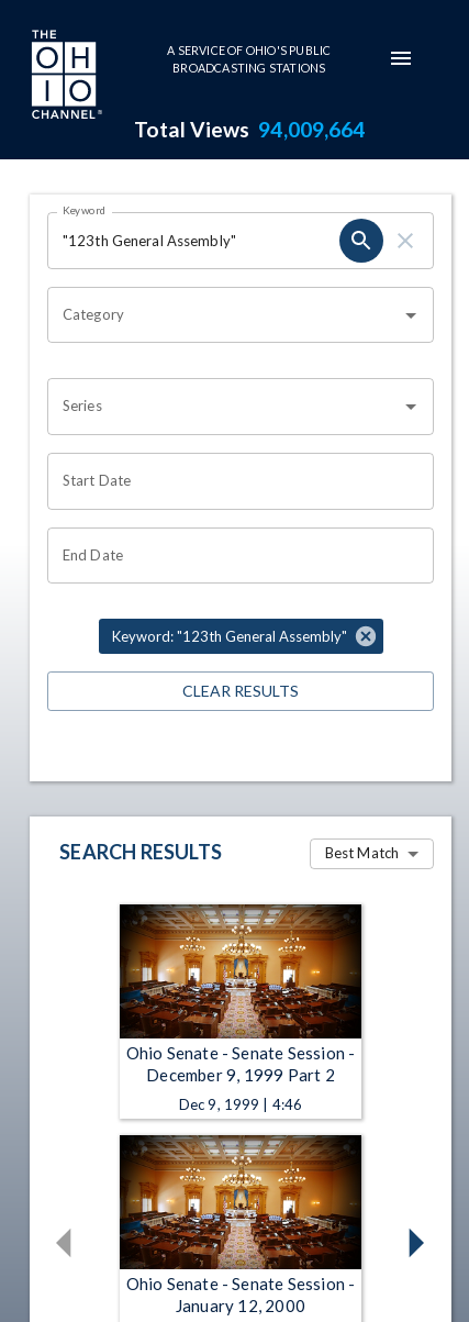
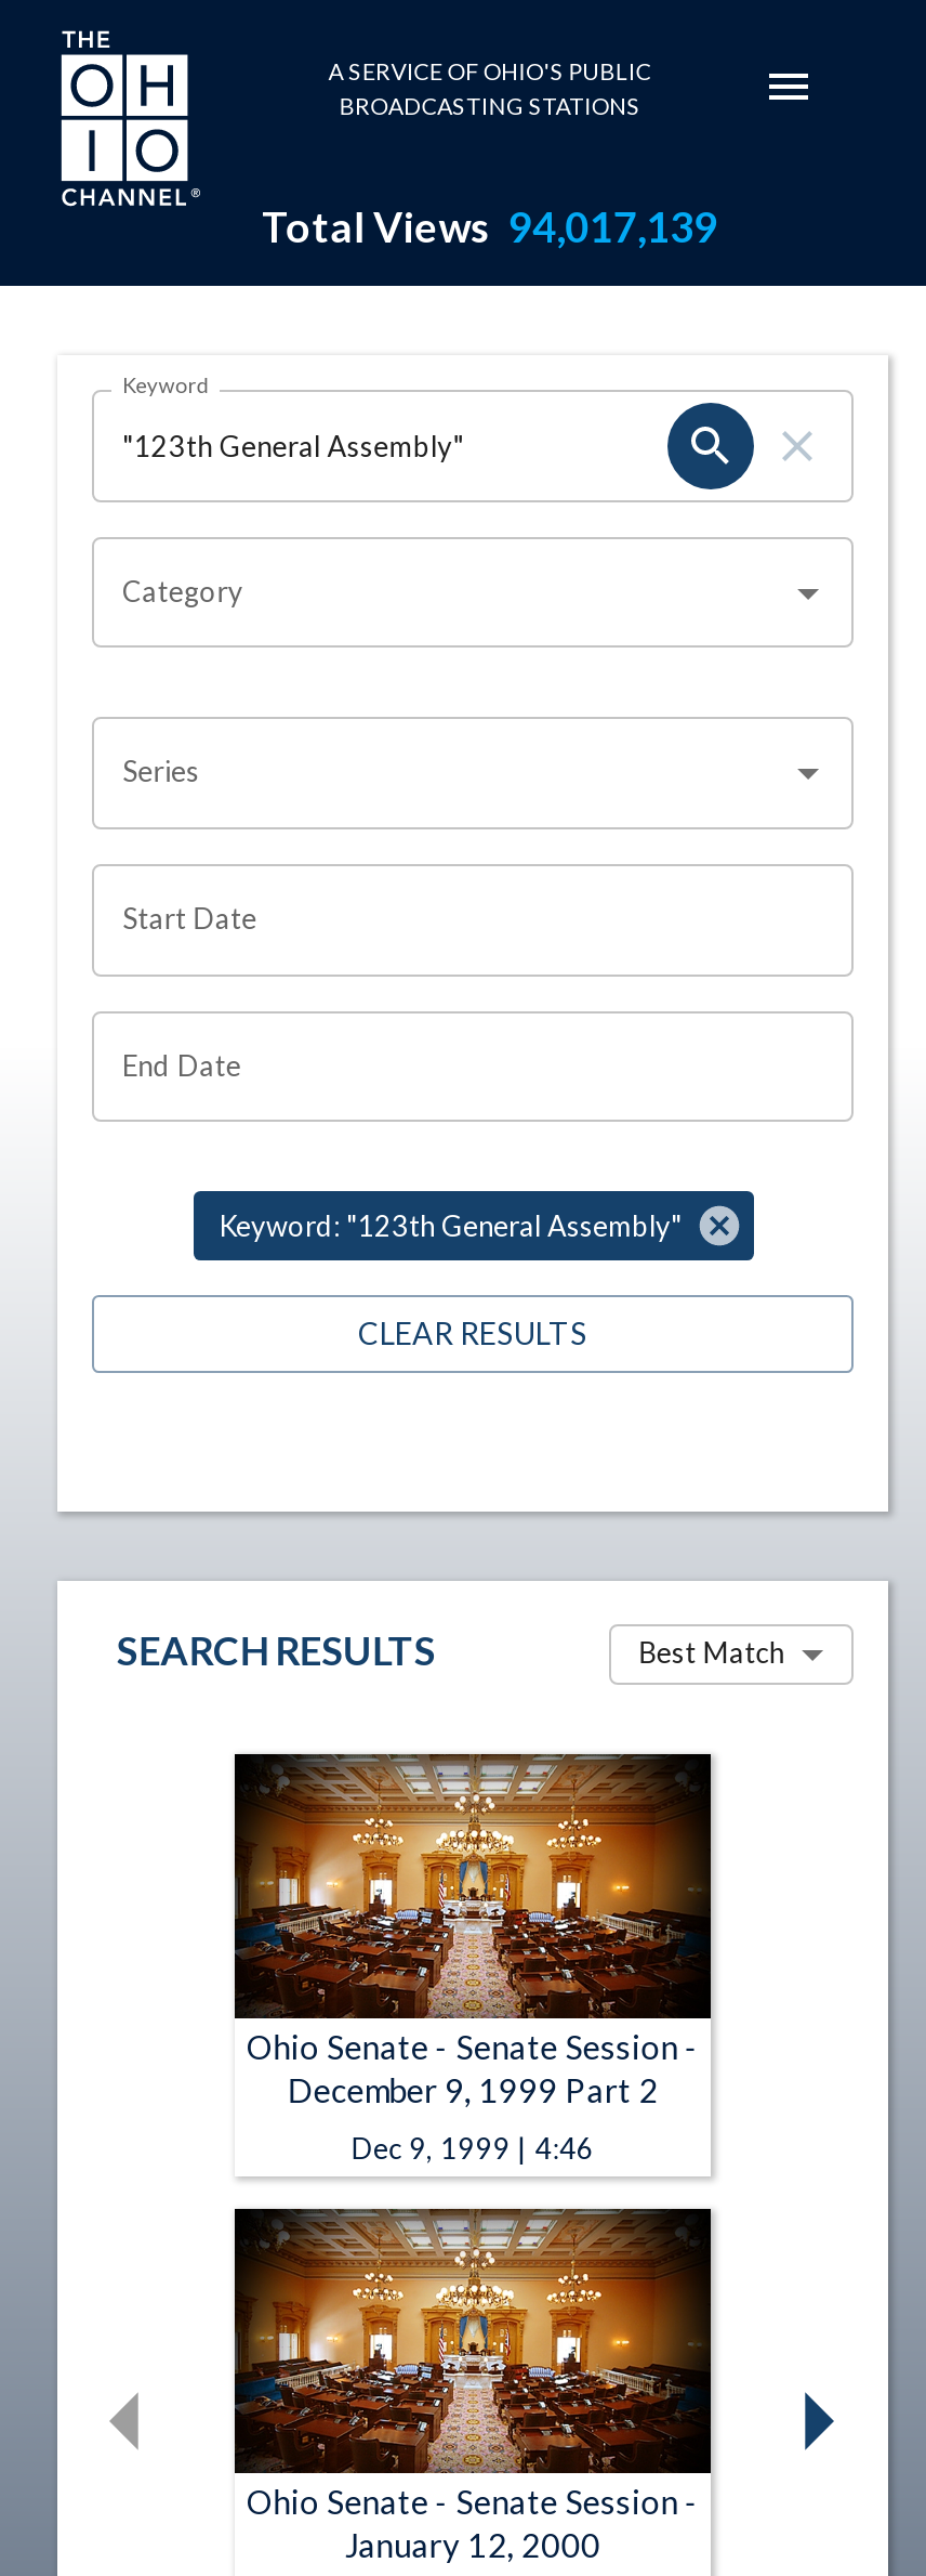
[133,116,365,142] Total Views 94,009,664 -> [262,201,718,251] Total Views 94,017,139

